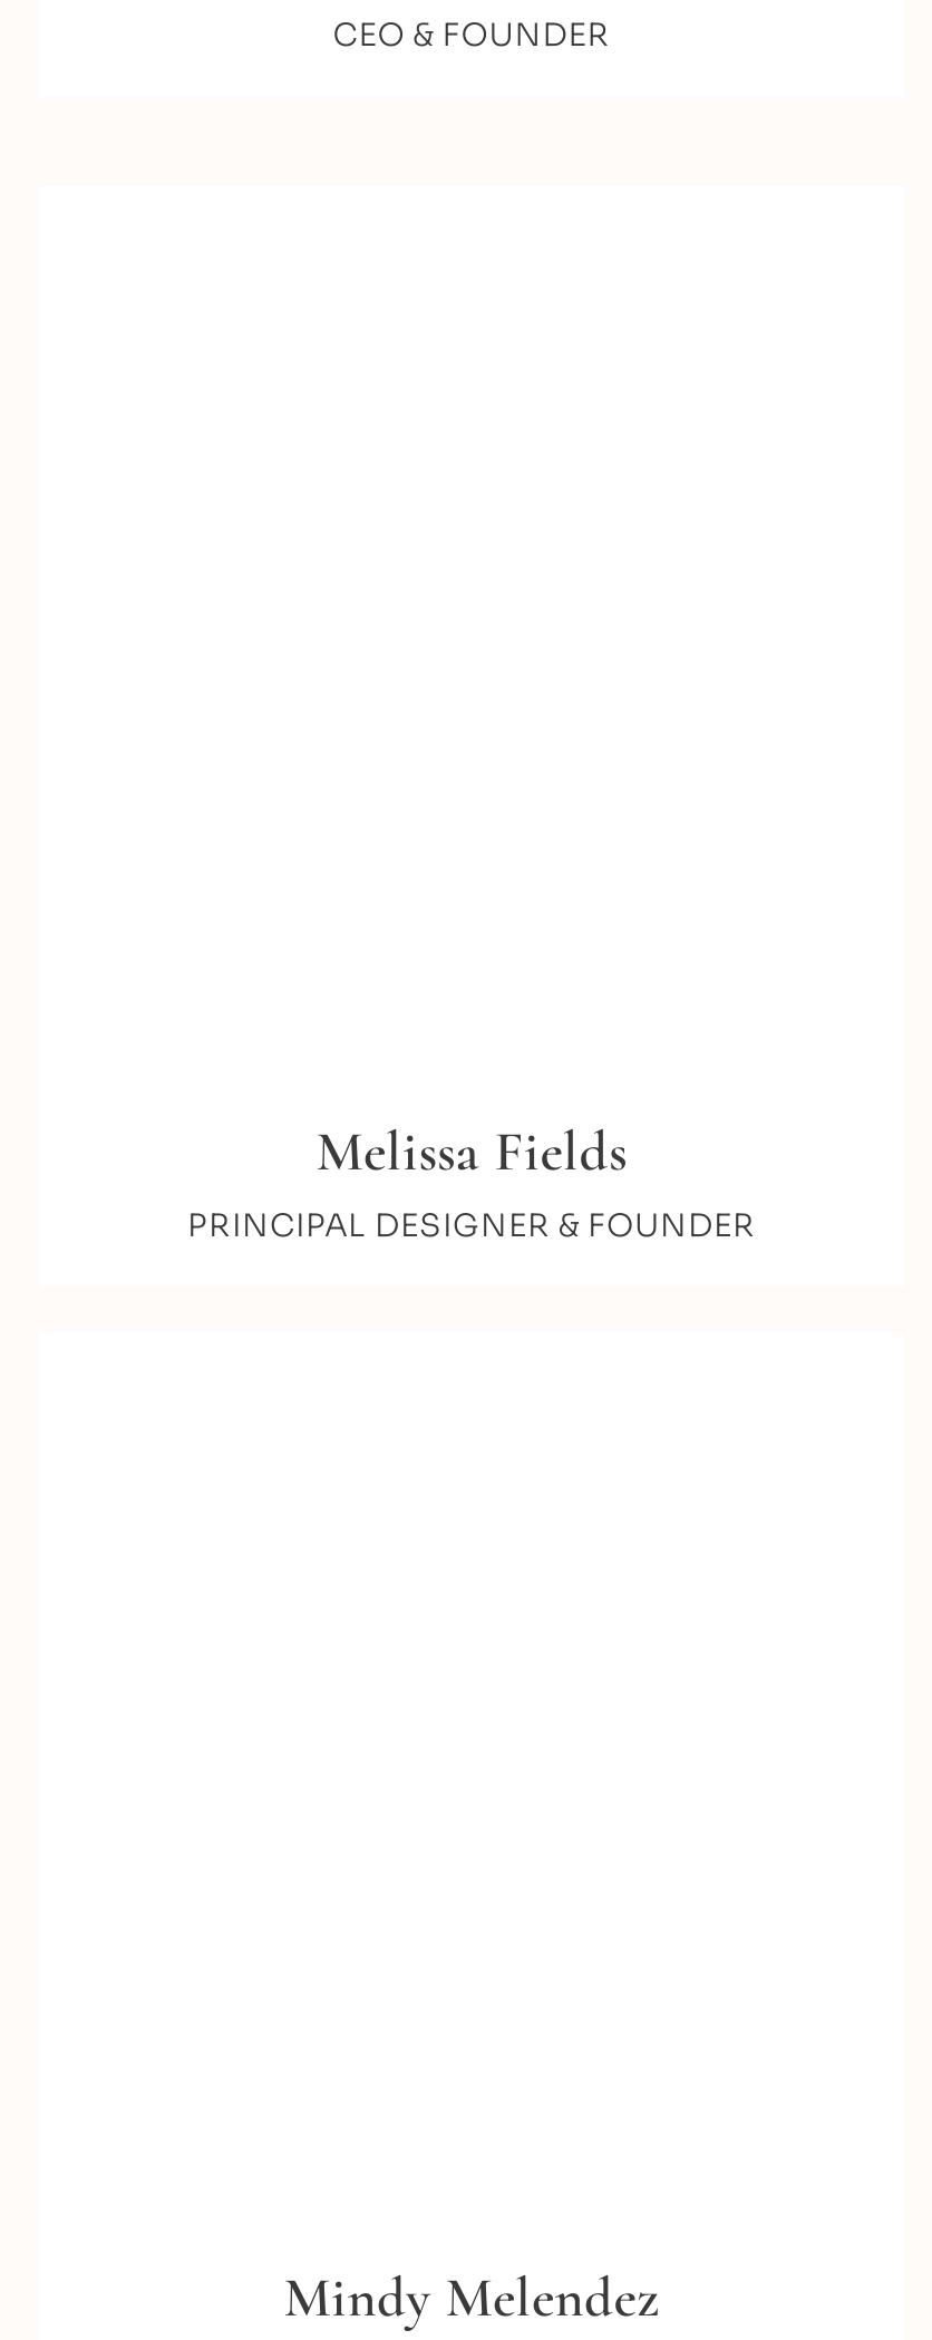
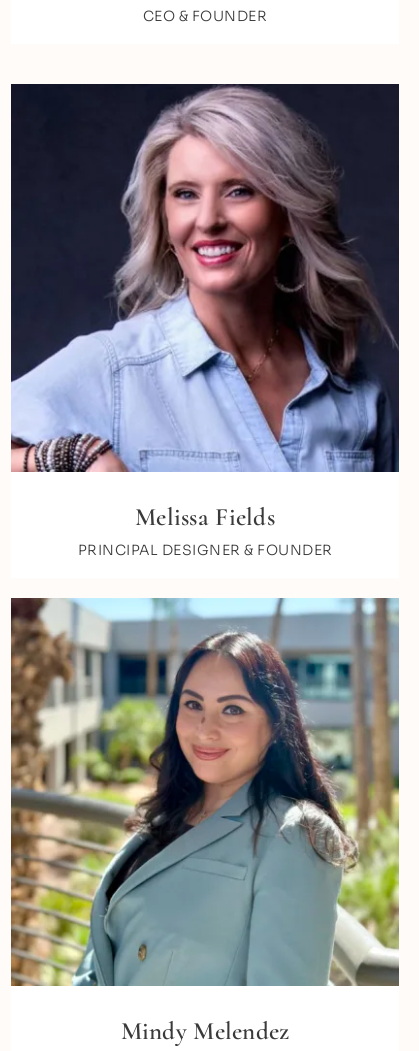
none -> [10,83,400,473] [image]
none -> [10,597,400,987] [image]

